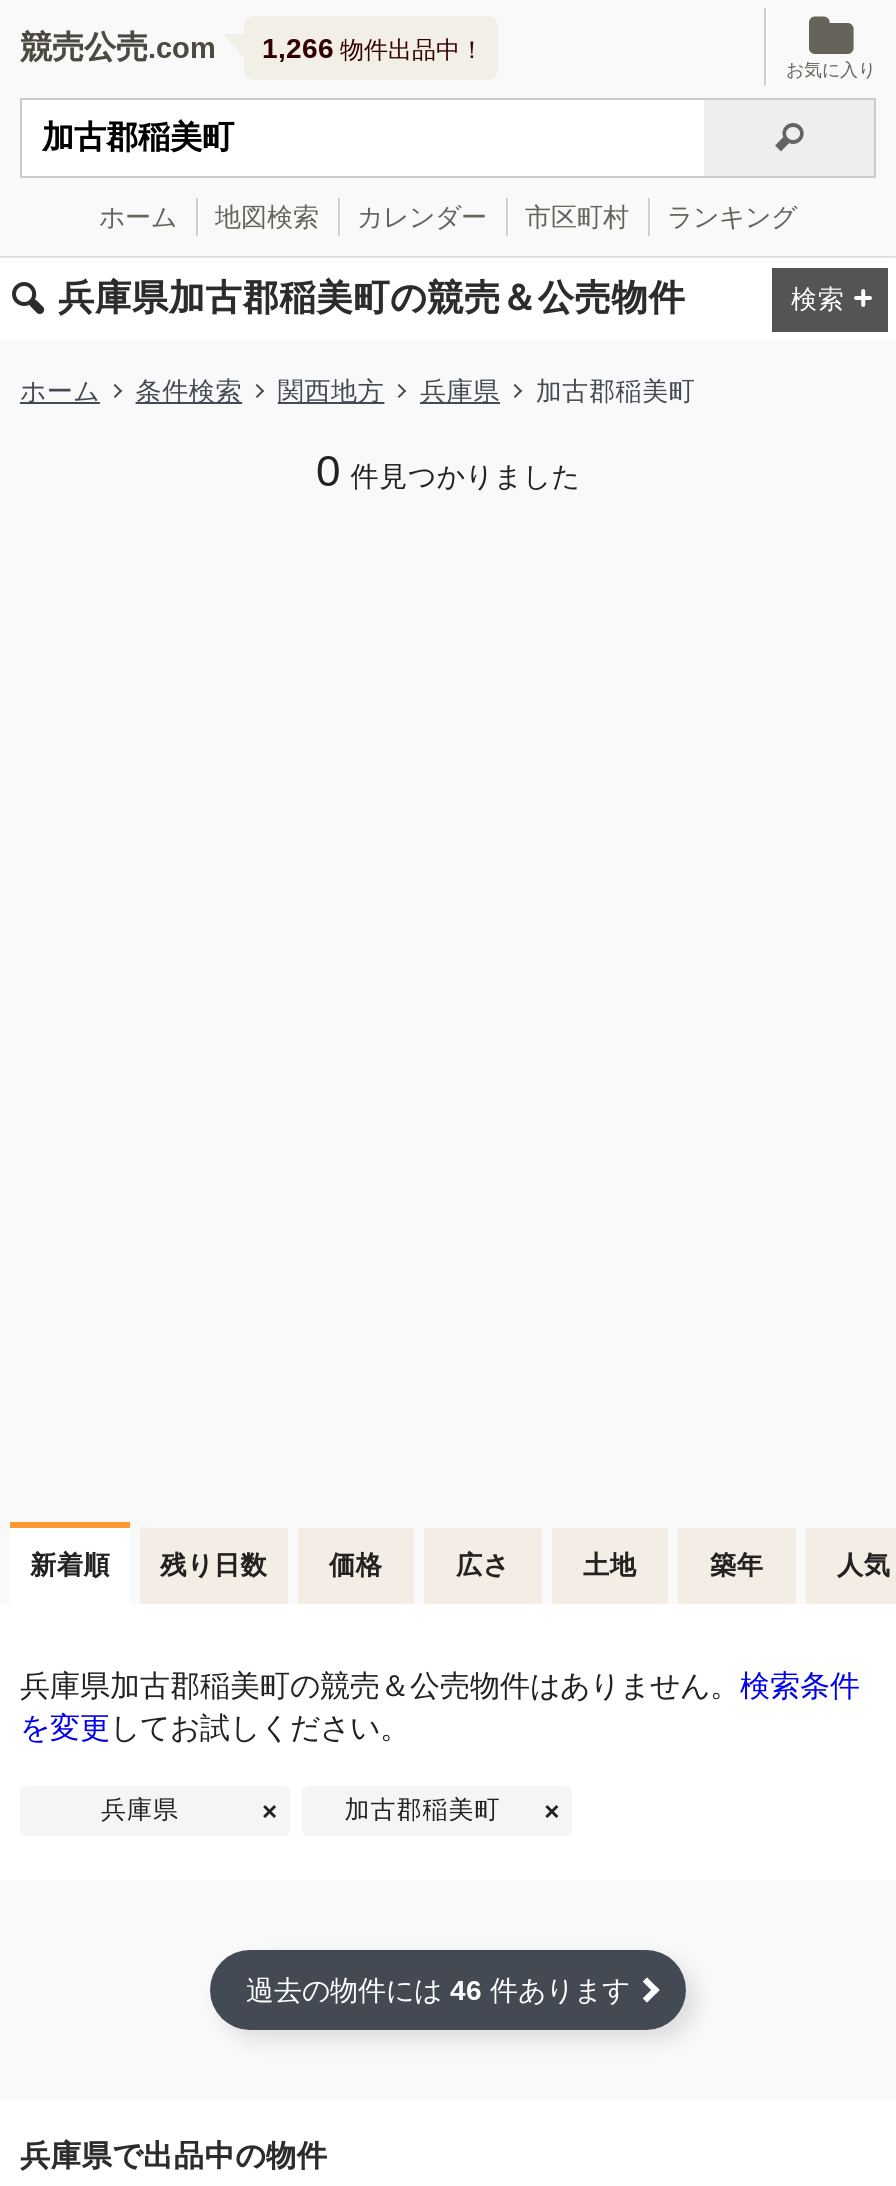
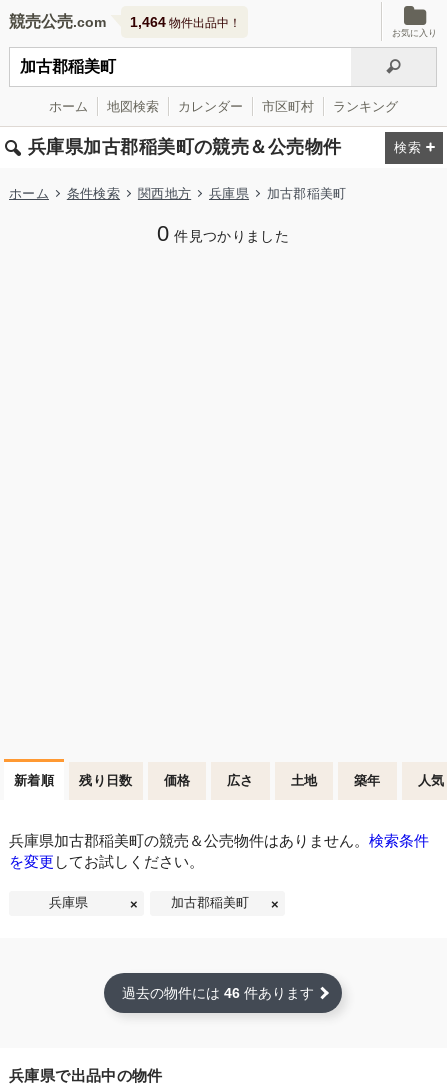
[262,32,484,64] 1,266物件出品中！ -> [130,14,241,30] 1,464物件出品中！

